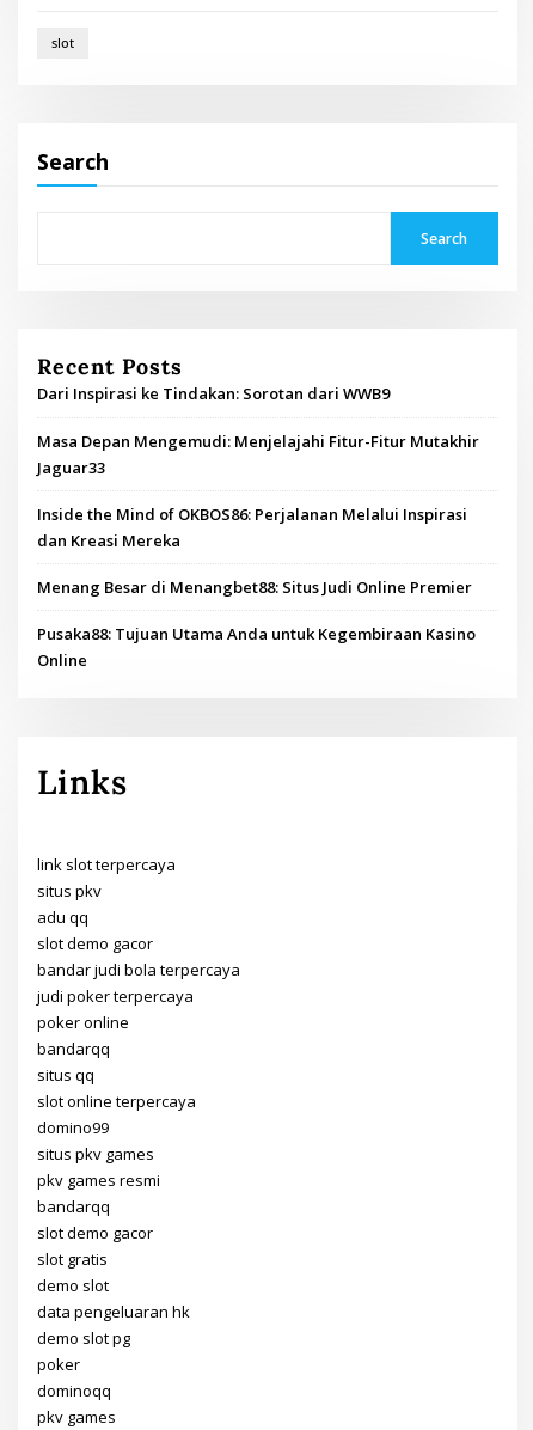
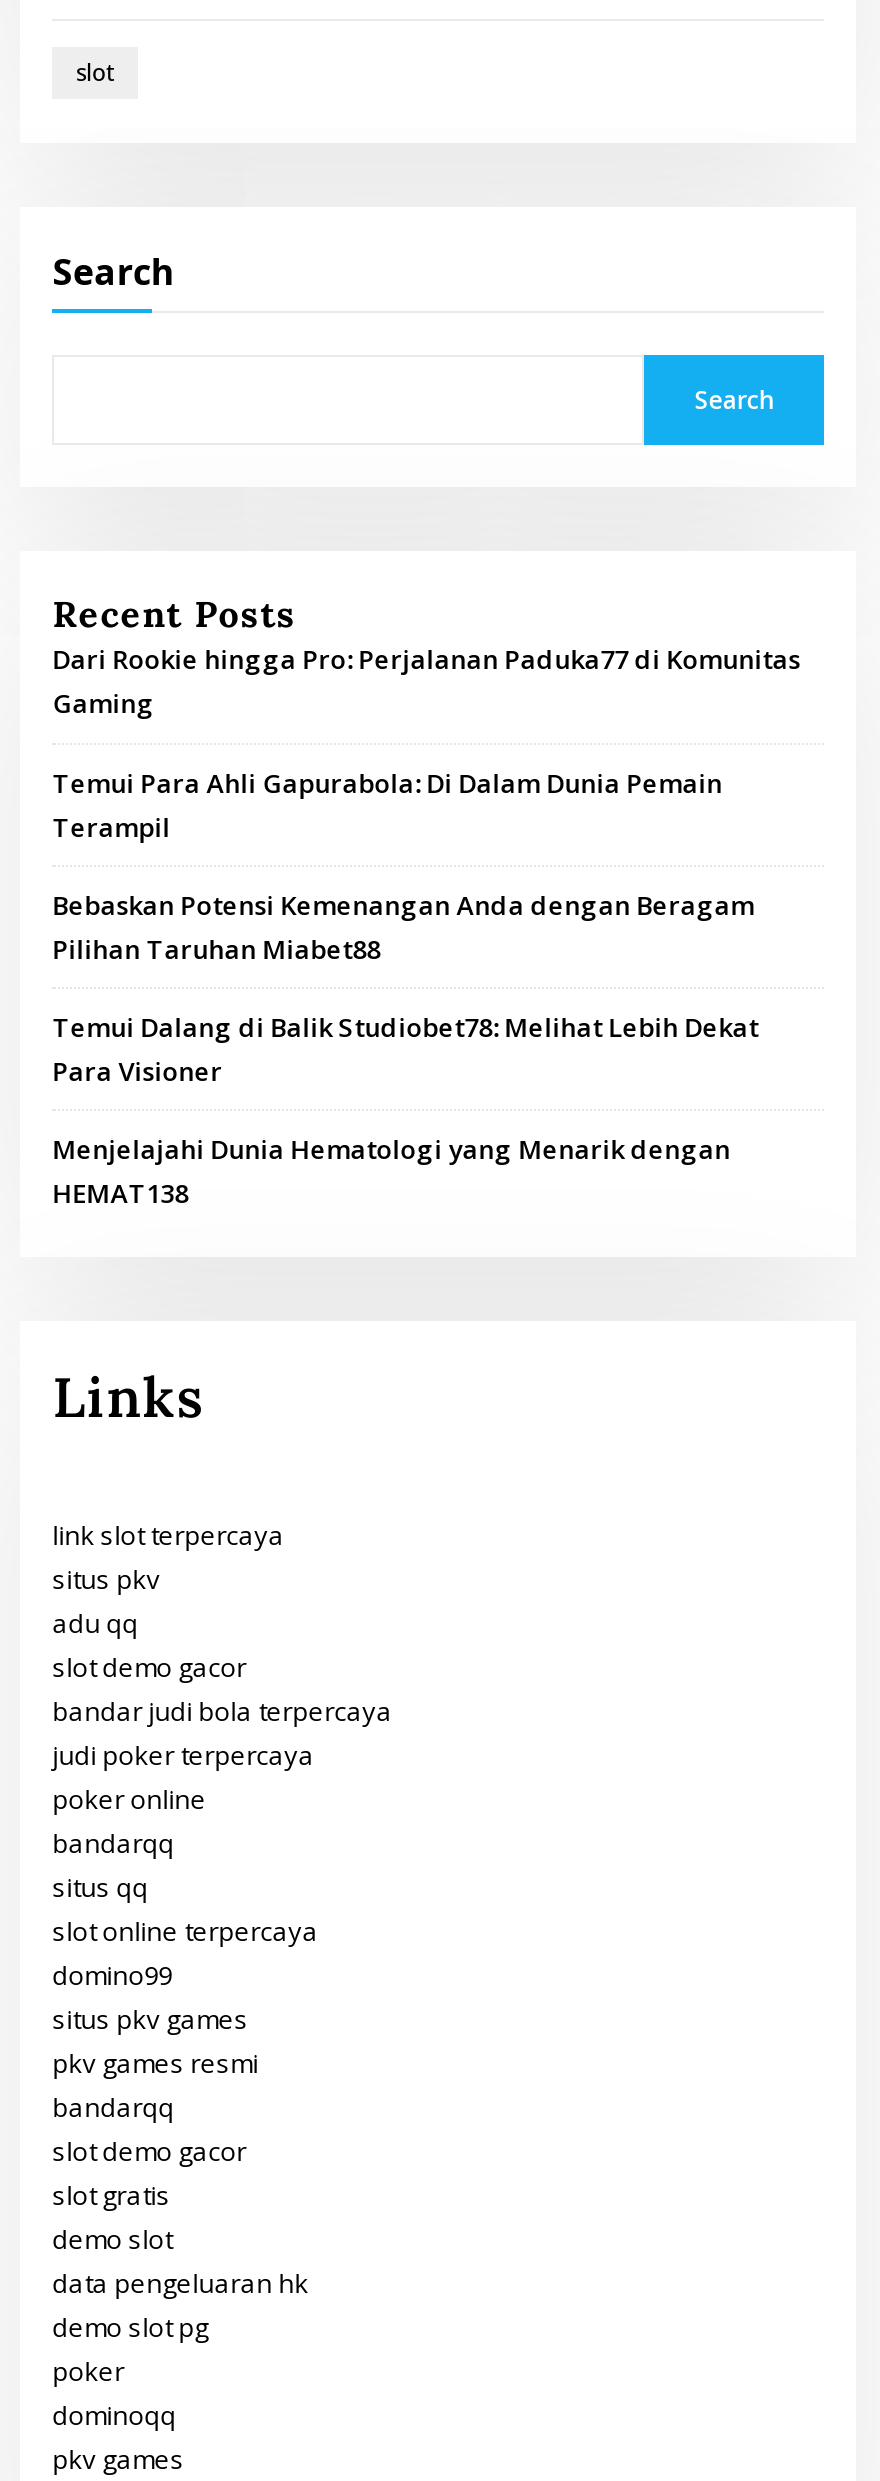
[37,383,390,405] Dari Inspirasi ke Tindakan: Sorotan dari WWB9 -> [52,642,800,722] Dari Rookie hingga Pro: Perjalanan Paduka77 di Komunitas | Gaming
[37,430,479,478] Masa Depan Mengemudi: Menjelajahi Fitur-Fitur Mutakhir | Jaguar33 -> [52,764,722,844] Temui Para Ahli Gapurabola: Di Dalam Dunia Pemain | Terampil
[37,503,468,551] Inside the Mind of OKBOS86: Perjalanan Melalui Inspirasi | dan Kreasi Mereka -> [52,887,754,967] Bebaskan Potensi Kemenangan Anda dengan Beragam | Pilihan Taruhan Miabet88
[37,577,472,598] Menang Besar di Menangbet88: Situs Judi Online Premier -> [52,1009,758,1089] Temui Dalang di Balik Studiobet78: Melihat Lebih Dekat | Para Visioner
[37,623,476,671] Pusaka88: Tujuan Utama Anda untuk Kegembiraan Kasino | Online -> [52,1132,730,1212] Menjelajahi Dunia Hematologi yang Menarik dengan | HEMAT138

